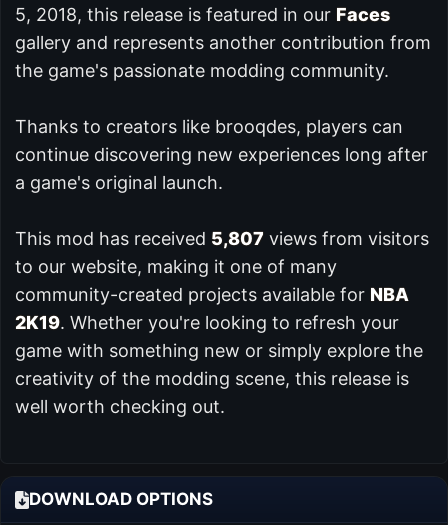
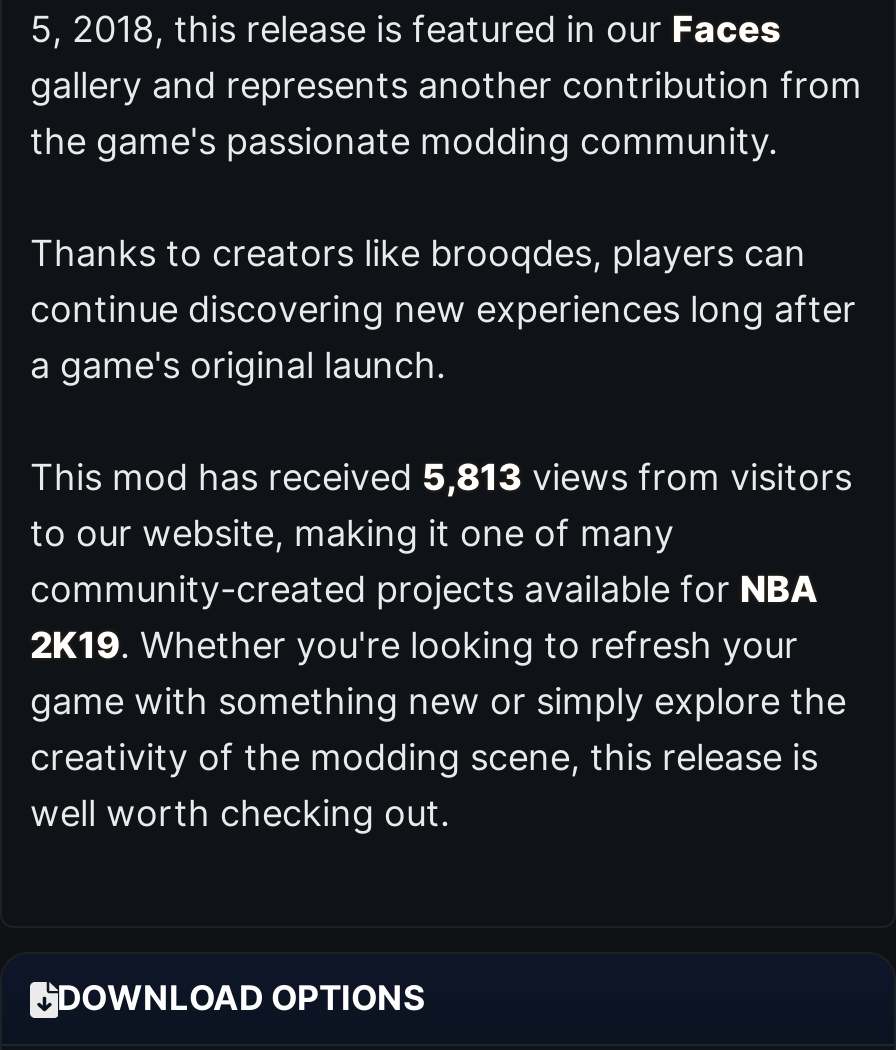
[15,228,429,249] This mod has received 5,807 views from visitors -> [30,456,852,498] This mod has received 5,813 views from visitors

